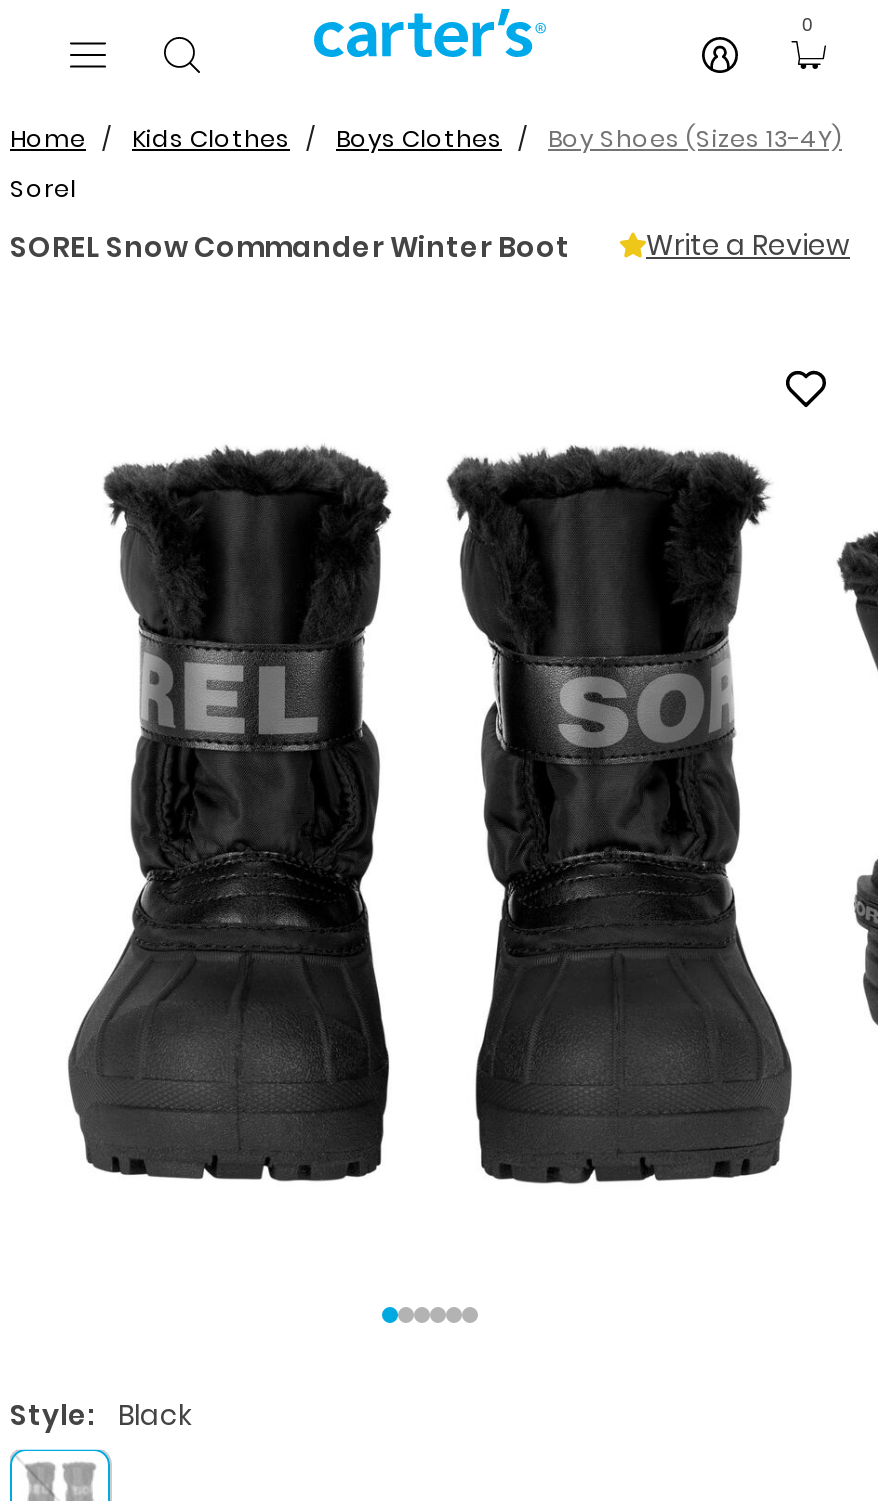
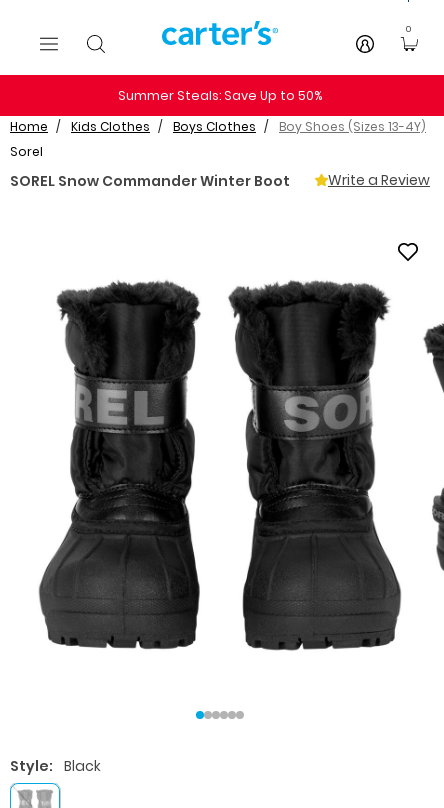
none -> [118,87,322,104] Summer Steals: Save Up to 50%

